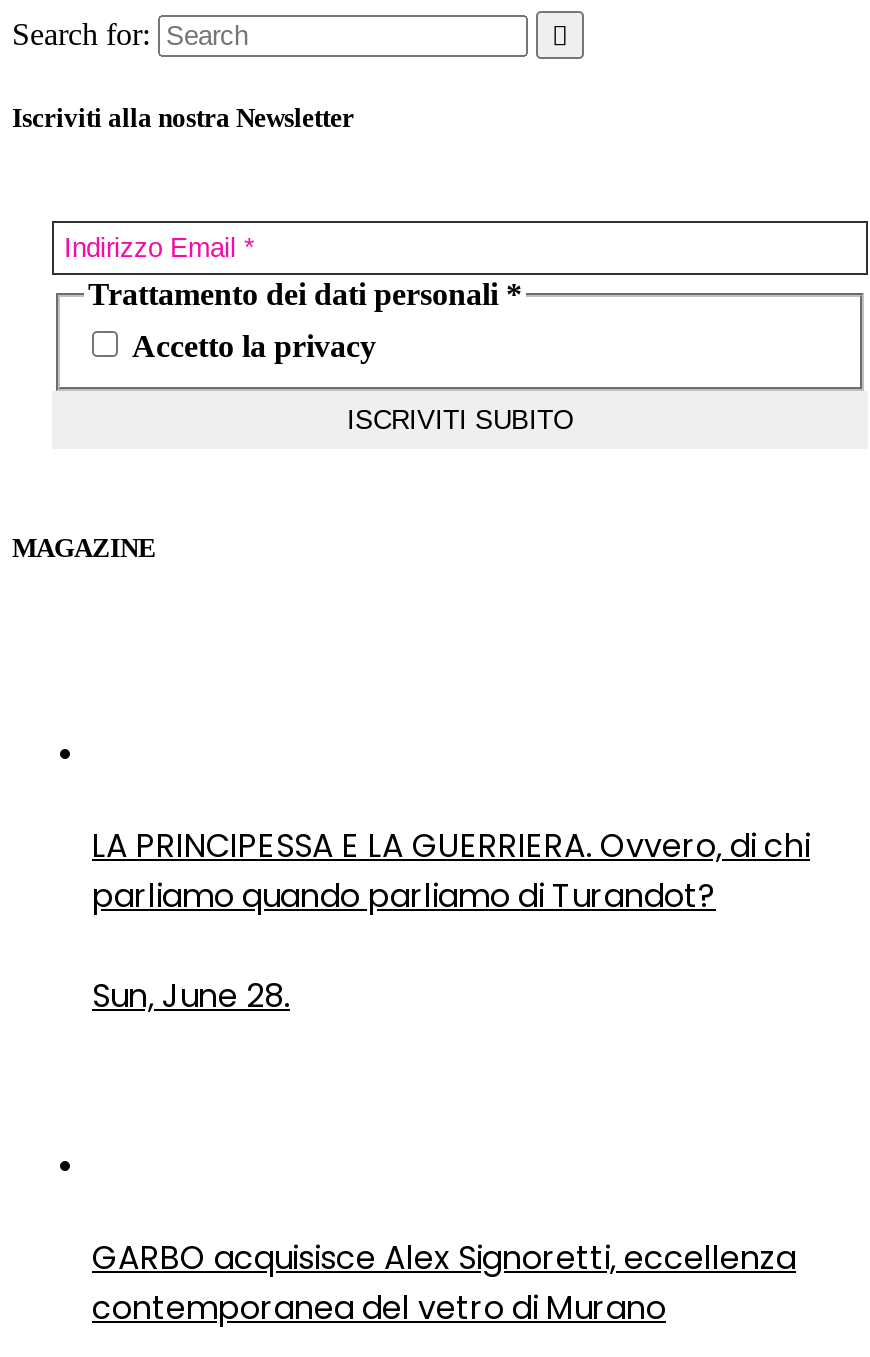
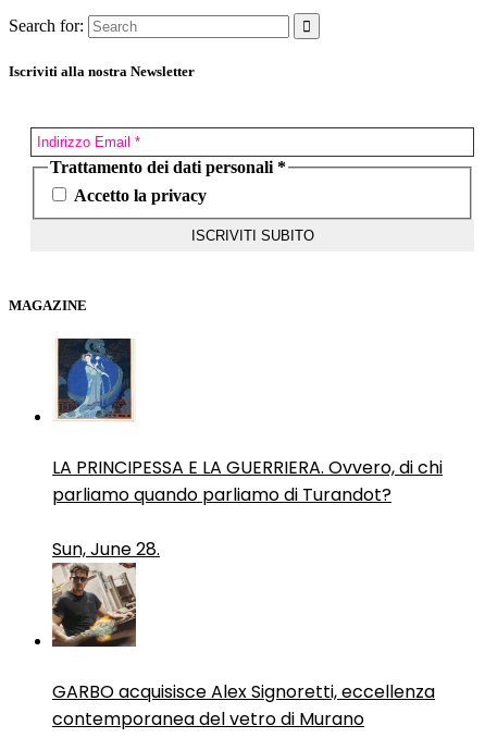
none -> [54,337,135,422] [image]
none -> [51,565,137,648] [image]

